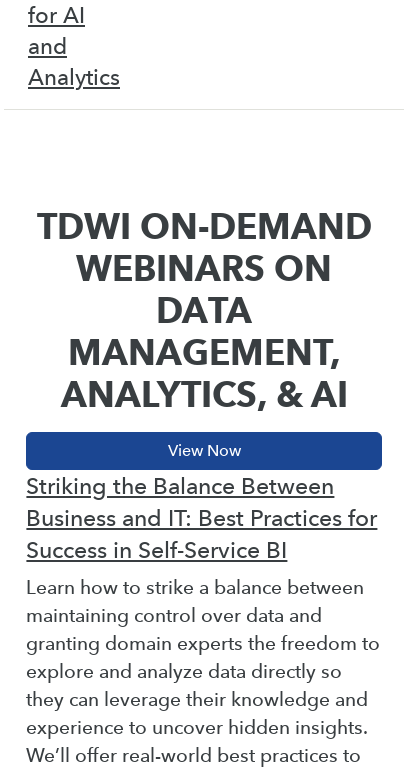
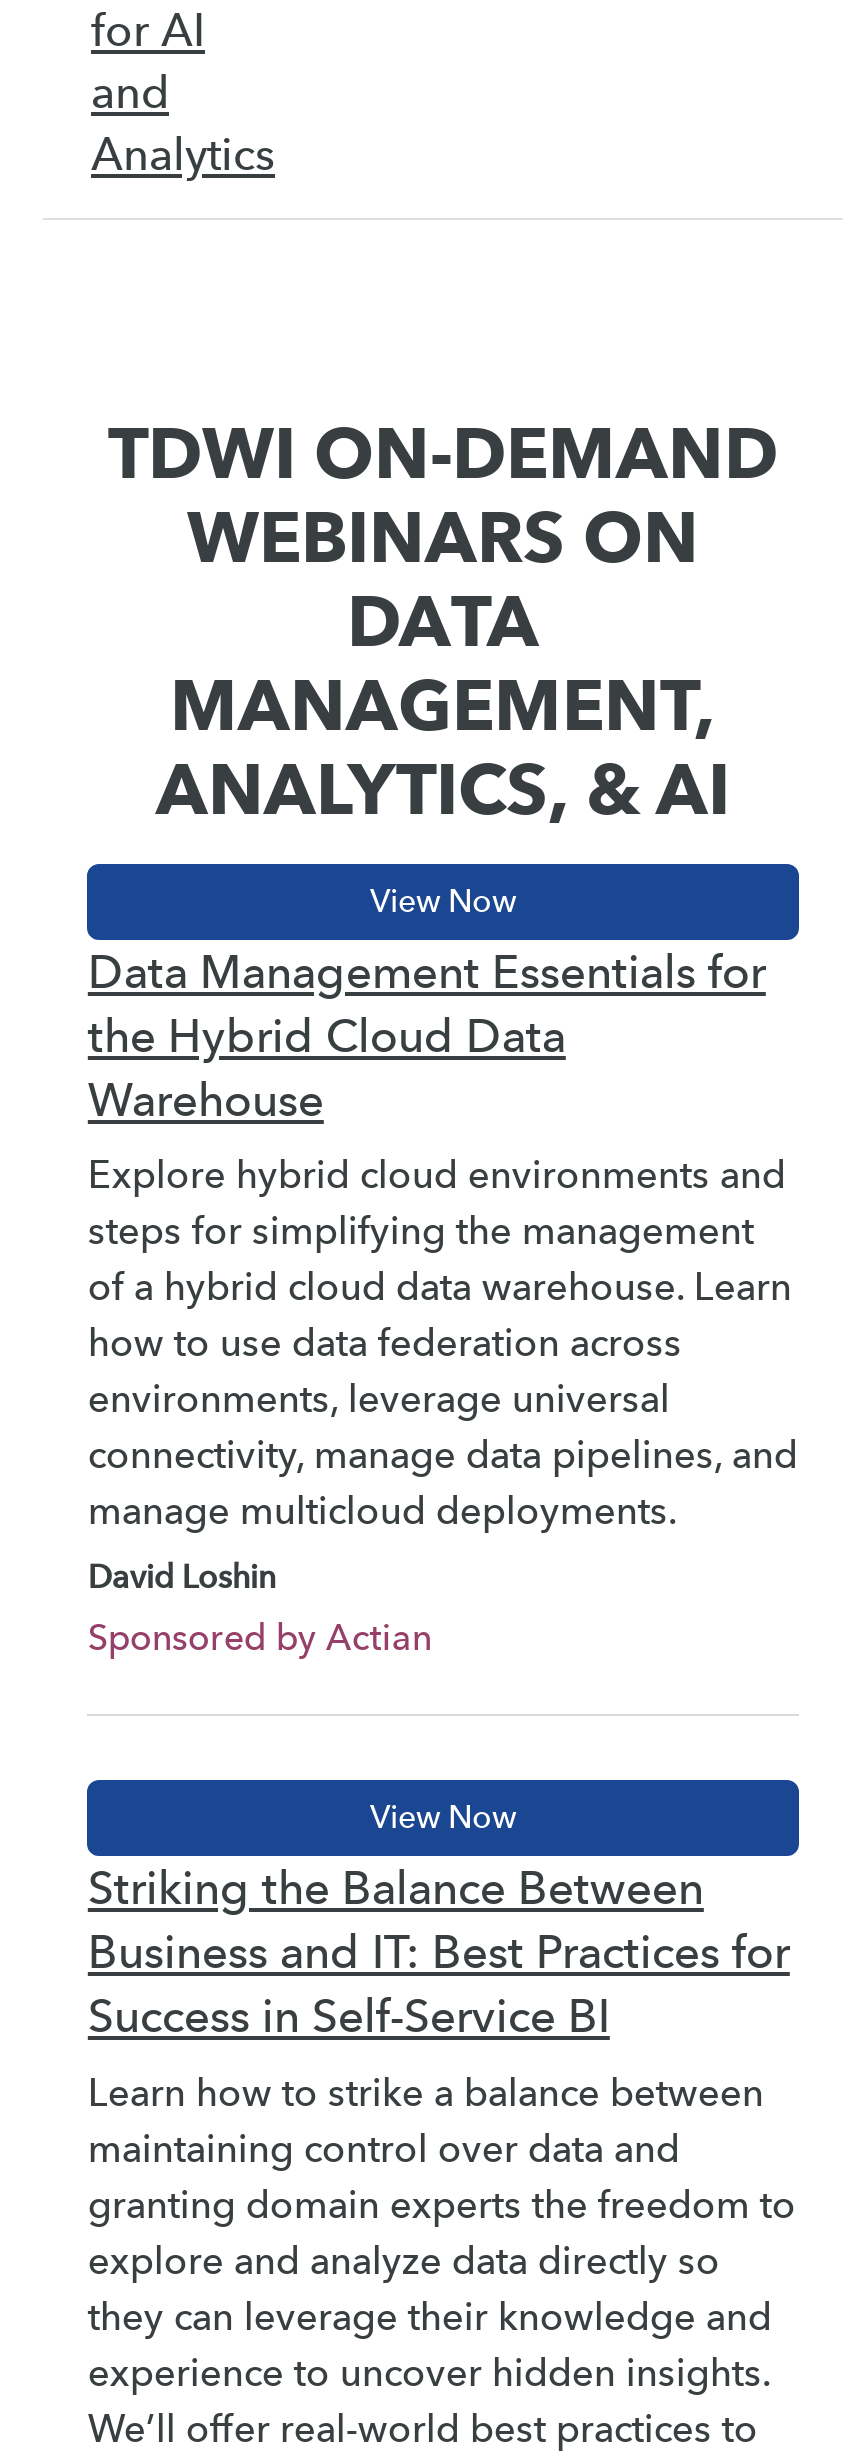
none -> [88,943,798,1660] Data Management Essentials for | the Hybrid Cloud Data | Warehouse | Explore hybrid cloud environments and | steps for simplifying the management | of a hybrid cloud data warehouse. Learn | how to use data federation across | environments, leverage universal | connectivity, manage data pipelines, and | manage multicloud deployments. | David Loshin | Sponsored by Actian

